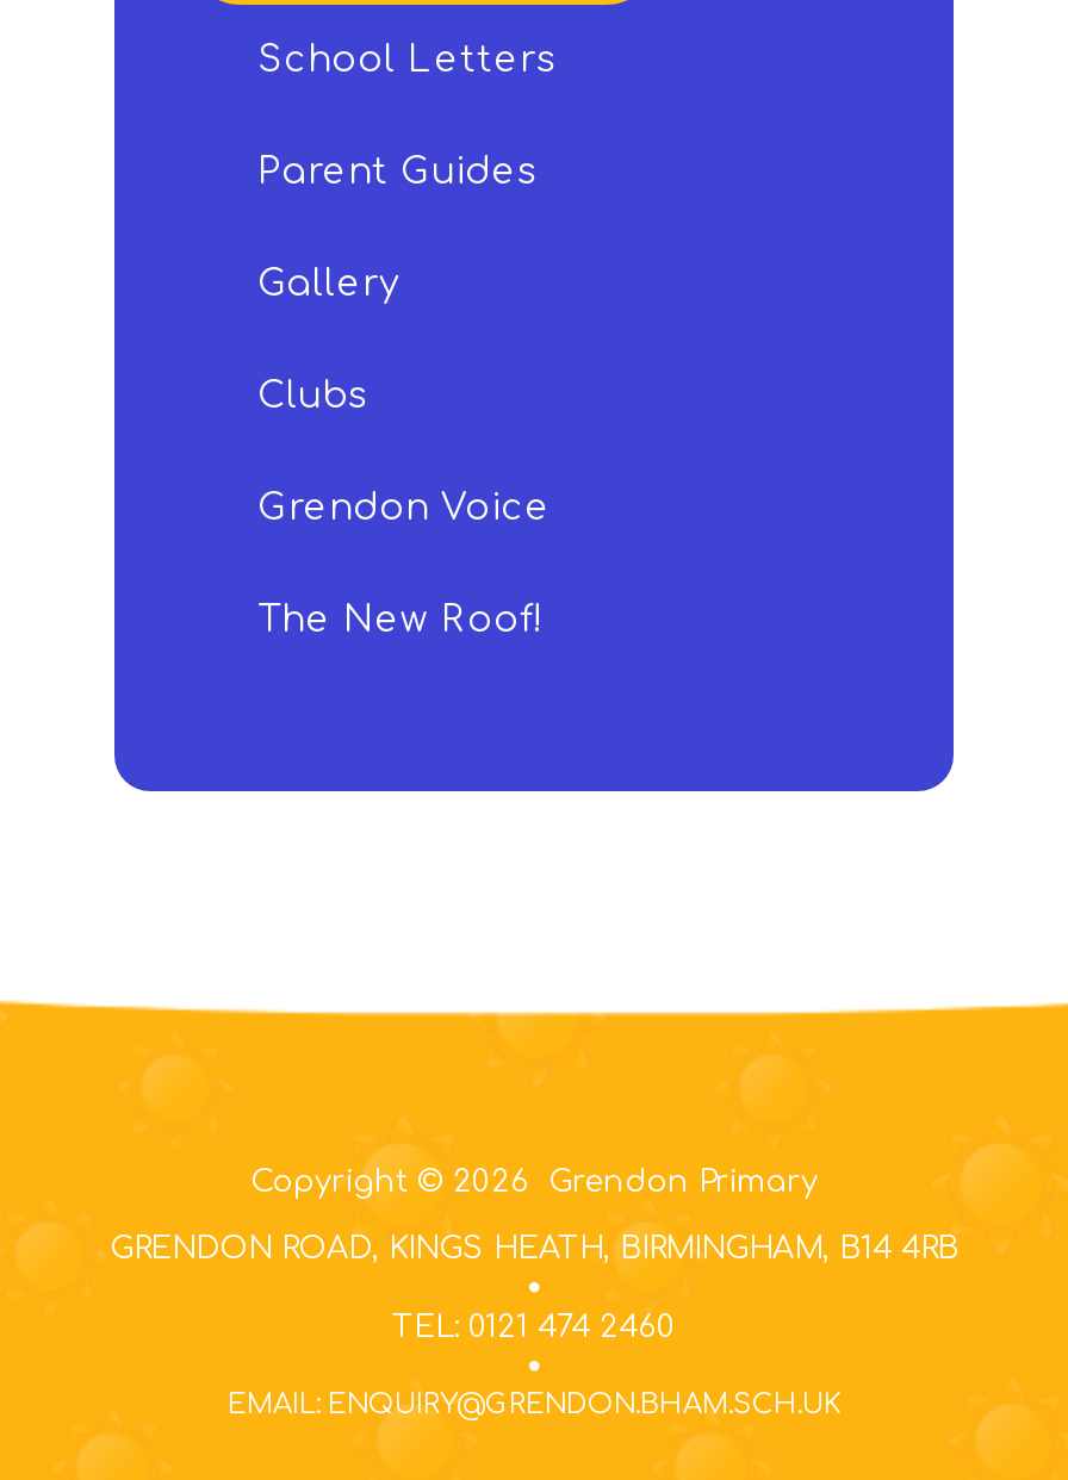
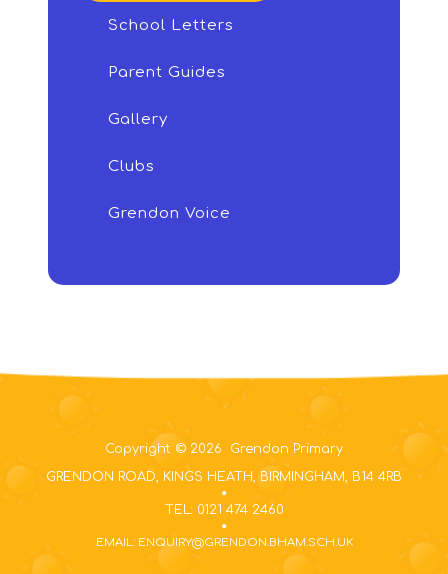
[257,601,544,641] The New Roof! -> none

